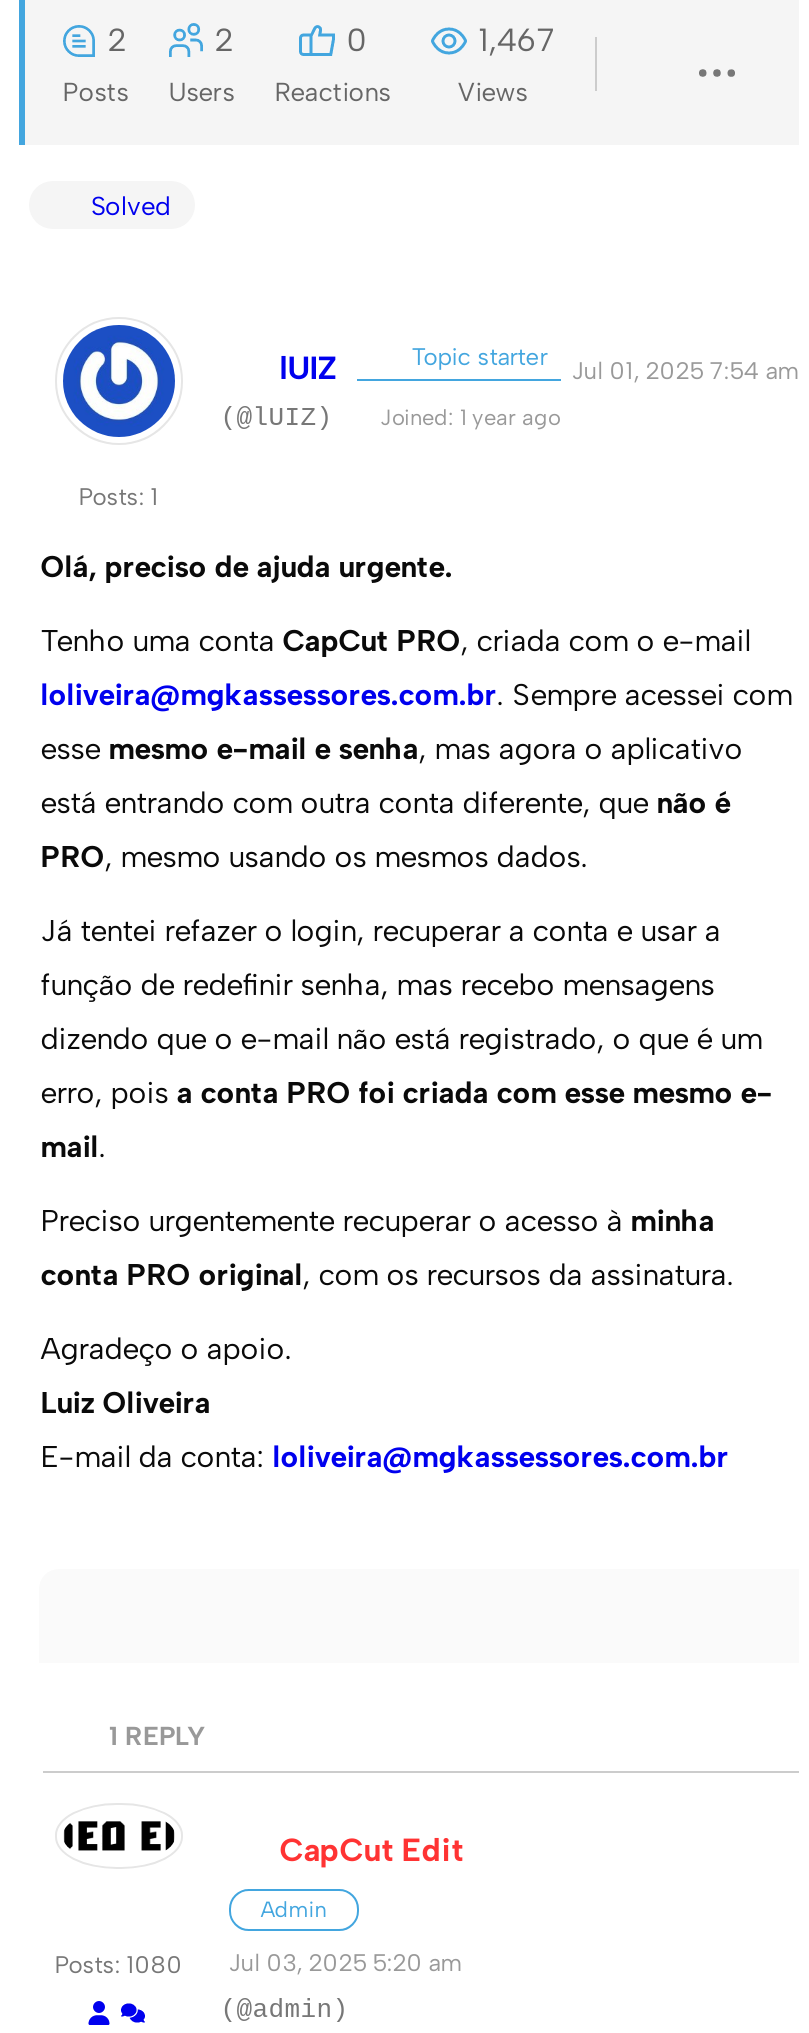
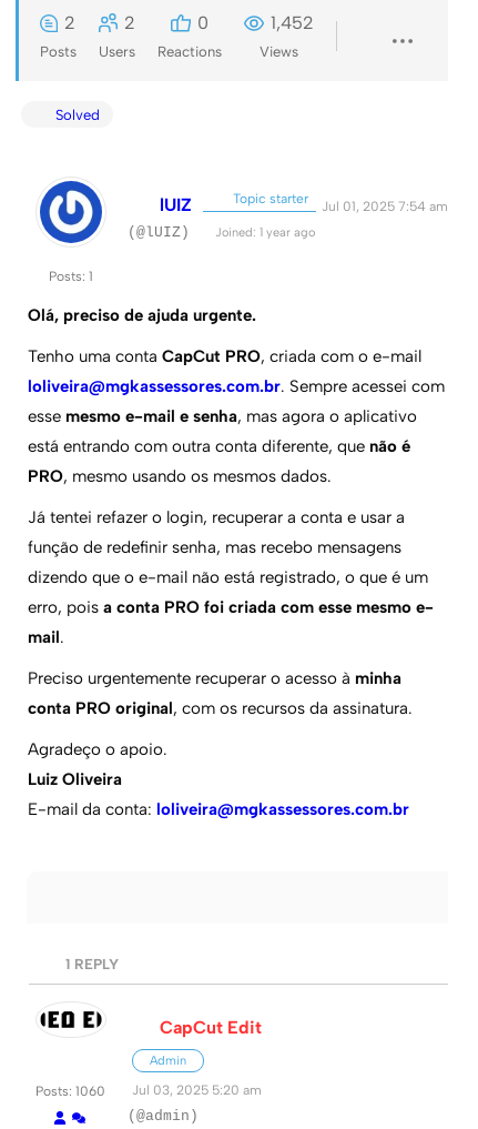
[478,21,554,59] 1,467 -> [270,12,314,33] 1,452
[54,1949,462,1980] Posts: 1080 Jul 03, 2025 5:20 am -> [36,1082,261,1099] Posts: 1060 Jul 03, 2025 5:20 am

